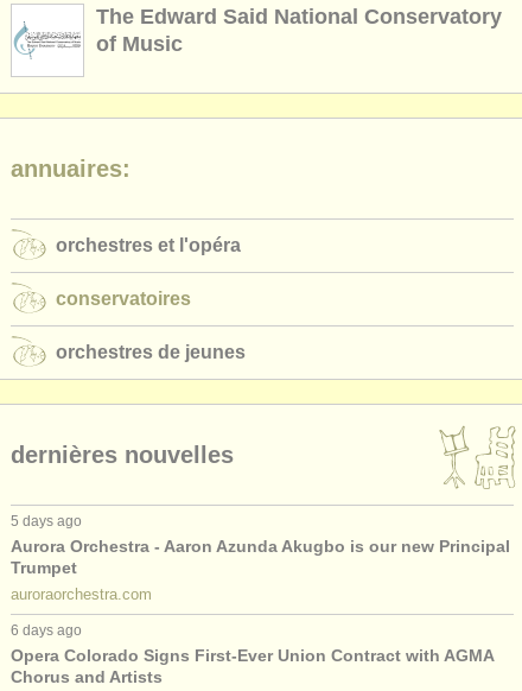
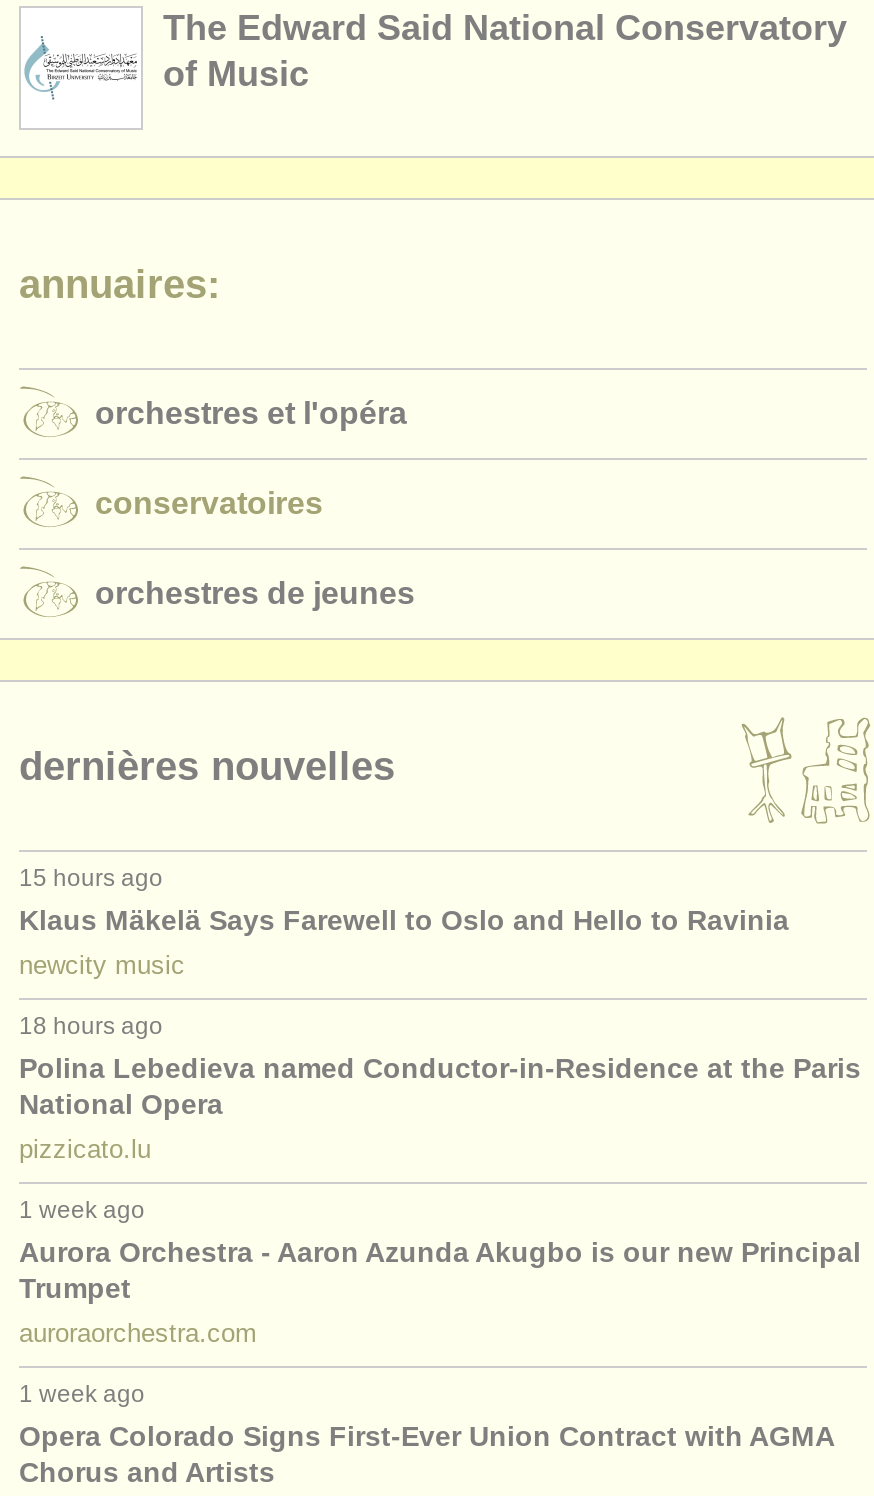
[11,513,82,530] 5 days ago -> [19,864,861,1224] 15 hours ago | Klaus Mäkelä Says Farewell to Oslo and Hello to Ravinia | newcity music | 18 hours ago | Polina Lebedieva named Conductor-in-Residence at the Paris | National Opera | pizzicato.lu | 1 week ago
[11,622,82,639] 6 days ago -> [19,1380,145,1408] 1 week ago

